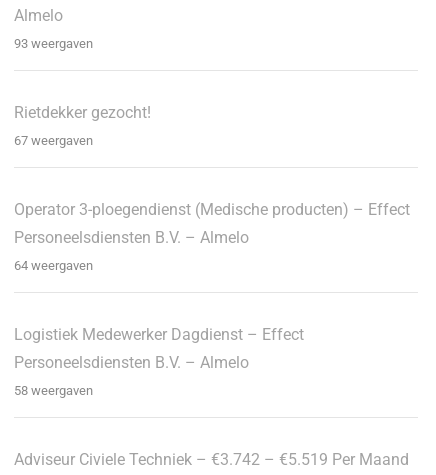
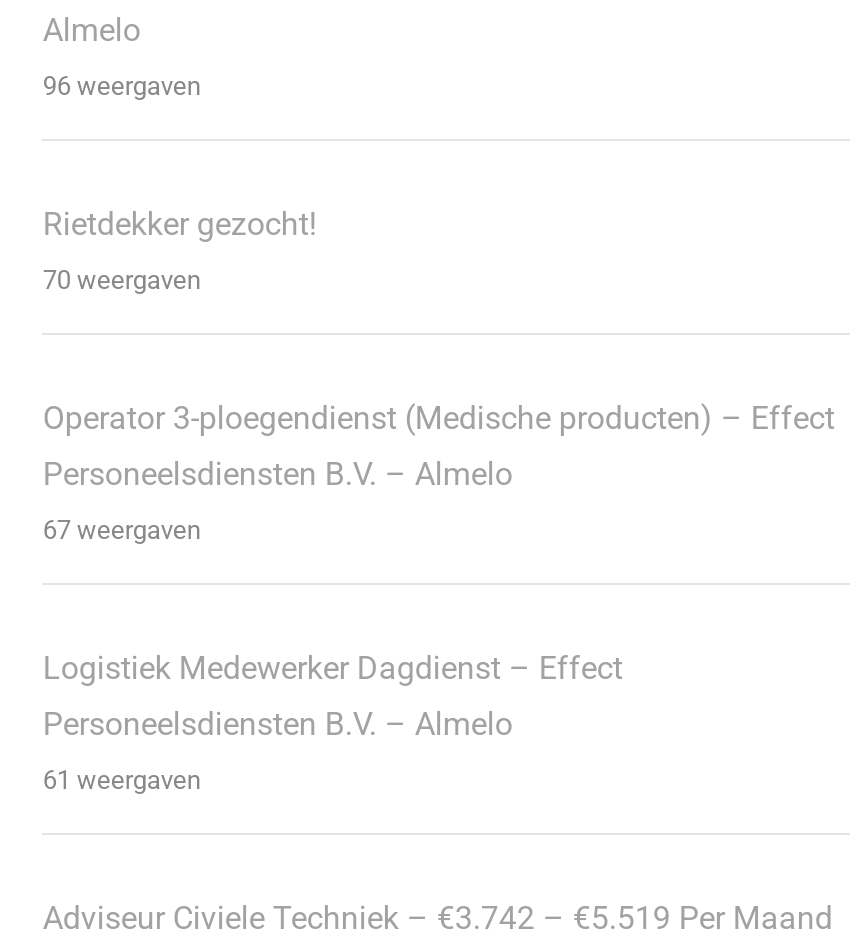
[14,36,93,51] 93 weergaven -> [43,70,201,100] 96 weergaven
[14,133,93,148] 67 weergaven -> [43,264,201,294] 70 weergaven
[14,258,93,273] 64 weergaven -> [43,514,201,544] 67 weergaven
[14,383,93,398] 58 weergaven -> [43,764,201,794] 61 weergaven

